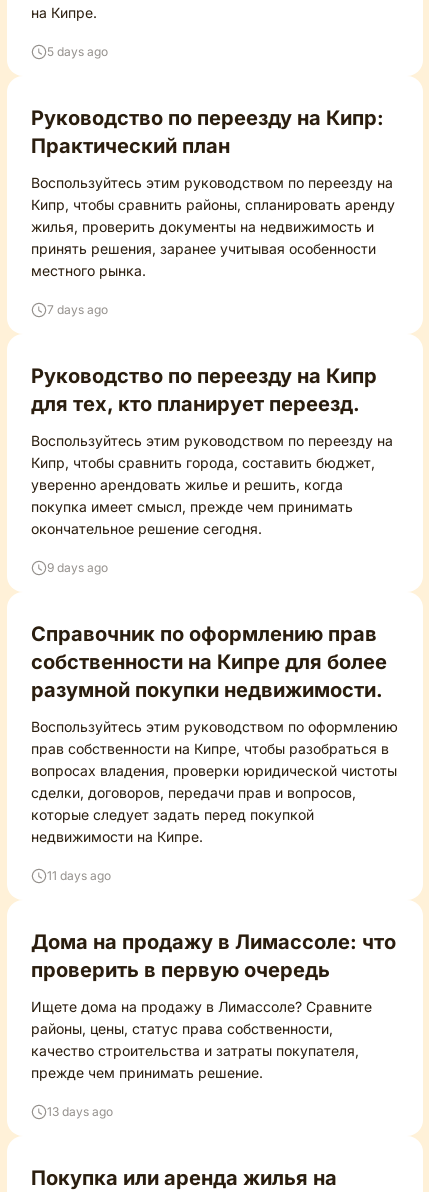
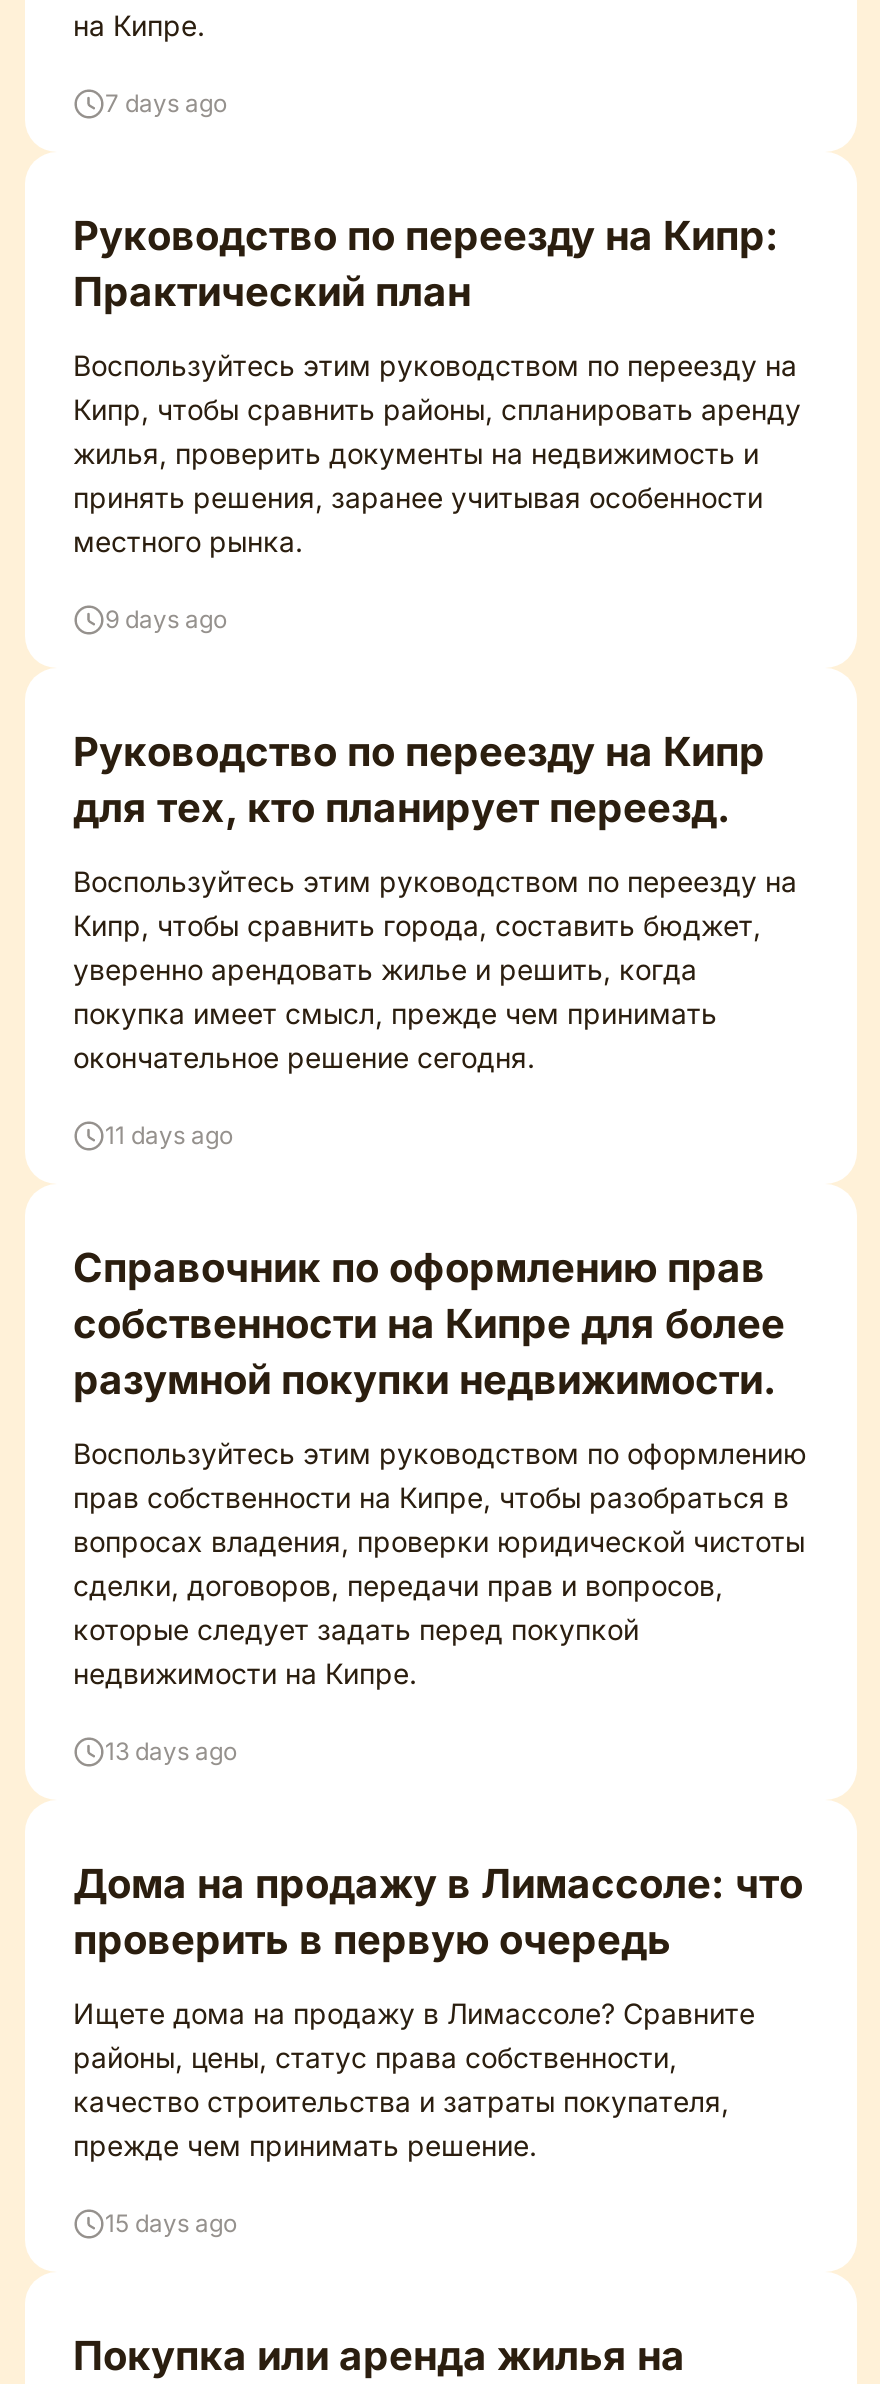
[47,44,108,59] 5 days ago -> [105,88,227,118] 7 days ago
[47,302,108,317] 7 days ago -> [105,604,227,634] 9 days ago
[47,560,108,575] 9 days ago -> [105,1120,233,1150] 11 days ago
[47,868,111,883] 11 days ago -> [105,1736,237,1766] 13 days ago
[47,1104,113,1119] 13 days ago -> [105,2208,237,2238] 15 days ago

